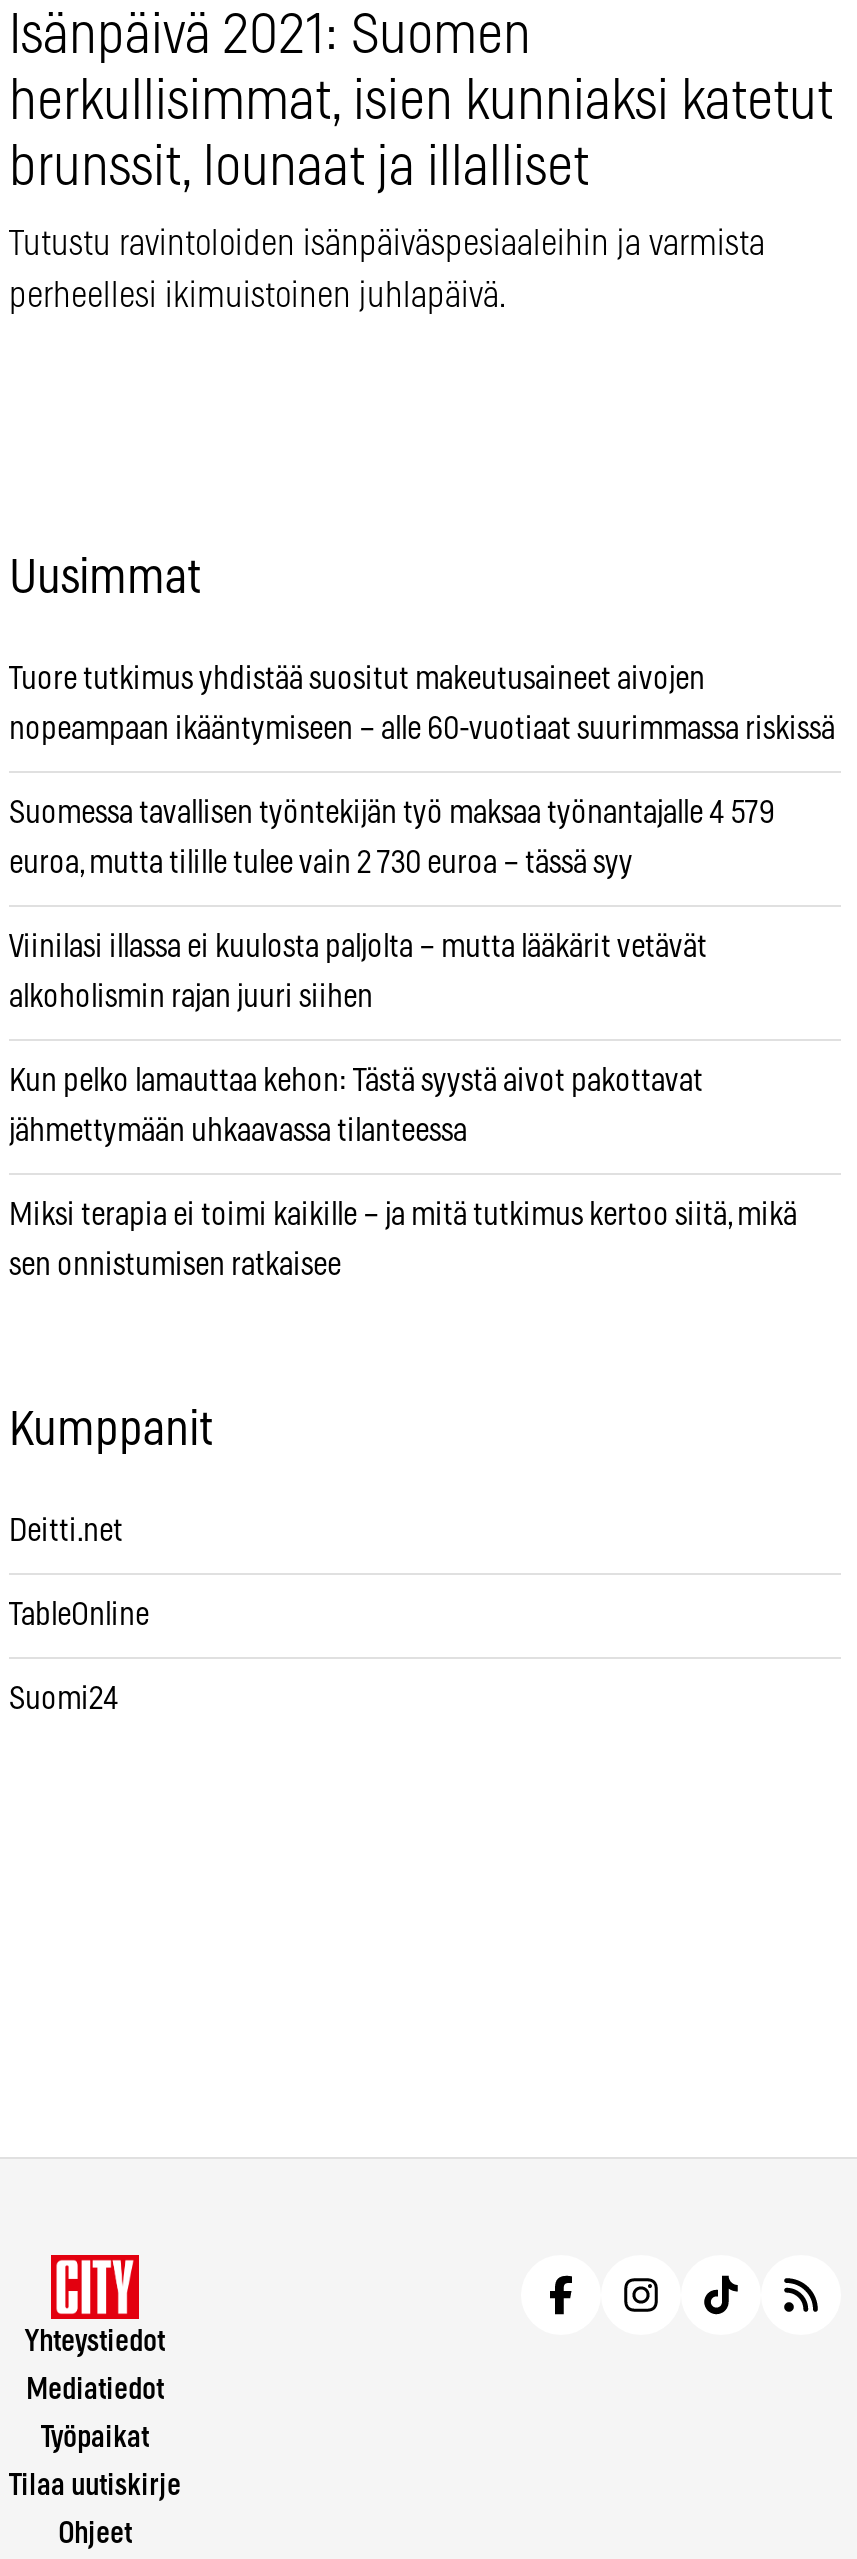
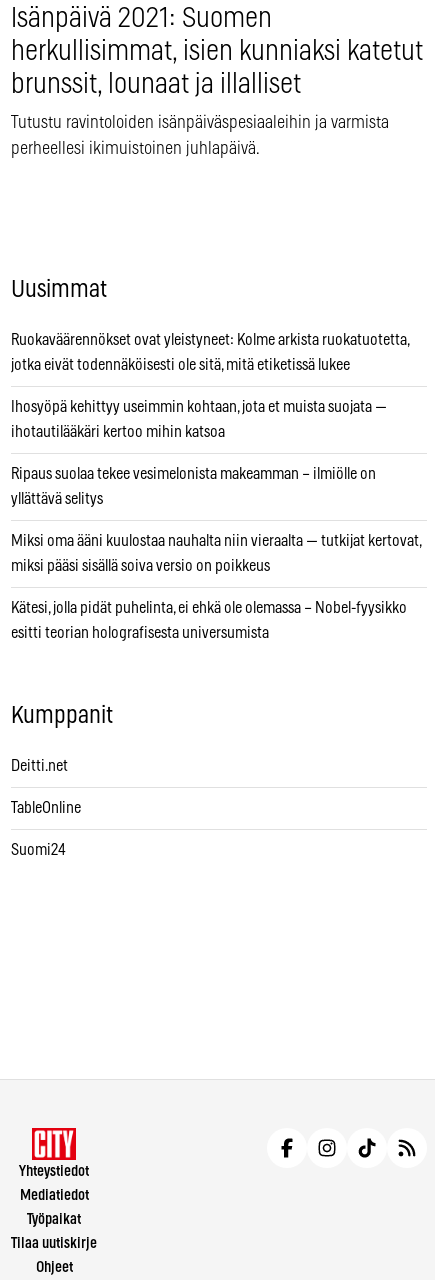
[9,663,705,695] Tuore tutkimus yhdistää suositut makeutusaineet aivojen -> [11,332,409,348] Ruokaväärennökset ovat yleistyneet: Kolme arkista ruokatuotetta,
[9,713,835,745] nopeampaan ikääntymiseen – alle 60-vuotiaat suurimmassa riskissä -> [11,357,350,373] jotka eivät todennäköisesti ole sitä, mitä etiketissä lukee
[9,797,775,829] Suomessa tavallisen työntekijän työ maksaa työnantajalle 4 579 -> [11,399,387,415] Ihosyöpä kehittyy useimmin kohtaan, jota et muista suojata —
[9,847,633,879] euroa, mutta tilille tulee vain 2 730 euroa – tässä syy -> [11,424,225,440] ihotautilääkäri kertoo mihin katsoa
[9,931,707,963] Viinilasi illassa ei kuulosta paljolta – mutta lääkärit vetävät -> [11,466,376,482] Ripaus suolaa tekee vesimelonista makeamman – ilmiölle on
[9,981,373,1013] alkoholismin rajan juuri siihen -> [11,491,103,507] yllättävä selitys
[9,1065,703,1097] Kun pelko lamauttaa kehon: Tästä syystä aivot pakottavat -> [11,533,421,549] Miksi oma ääni kuulostaa nauhalta niin vieraalta — tutkijat kertovat,
[9,1115,467,1147] jähmettymään uhkaavassa tilanteessa -> [11,558,270,574] miksi pääsi sisällä soiva versio on poikkeus
[9,1199,797,1231] Miksi terapia ei toimi kaikille – ja mitä tutkimus kertoo siitä, mikä -> [11,600,407,616] Kätesi, jolla pidät puhelinta, ei ehkä ole olemassa – Nobel-fyysikko
[9,1249,341,1281] sen onnistumisen ratkaisee -> [11,625,269,641] esitti teorian holografisesta universumista

